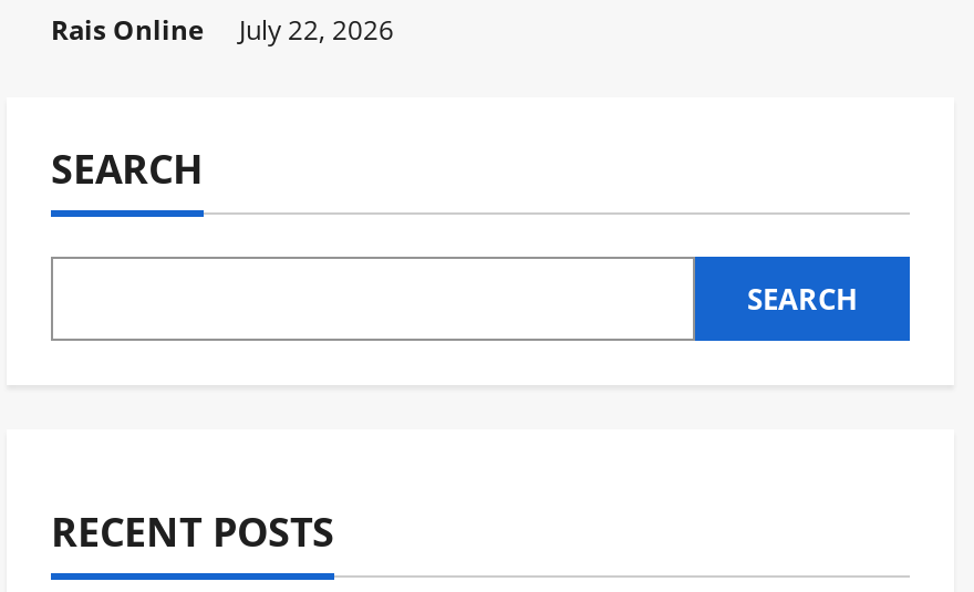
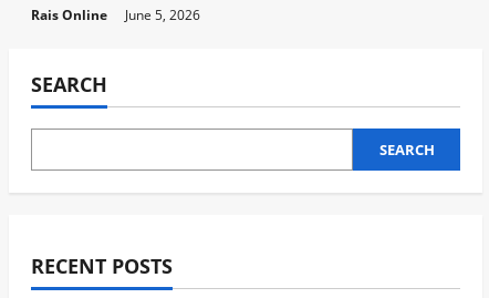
[51,10,394,48] Rais Online July 22, 2026 -> [31,5,200,24] Rais Online June 5, 2026

